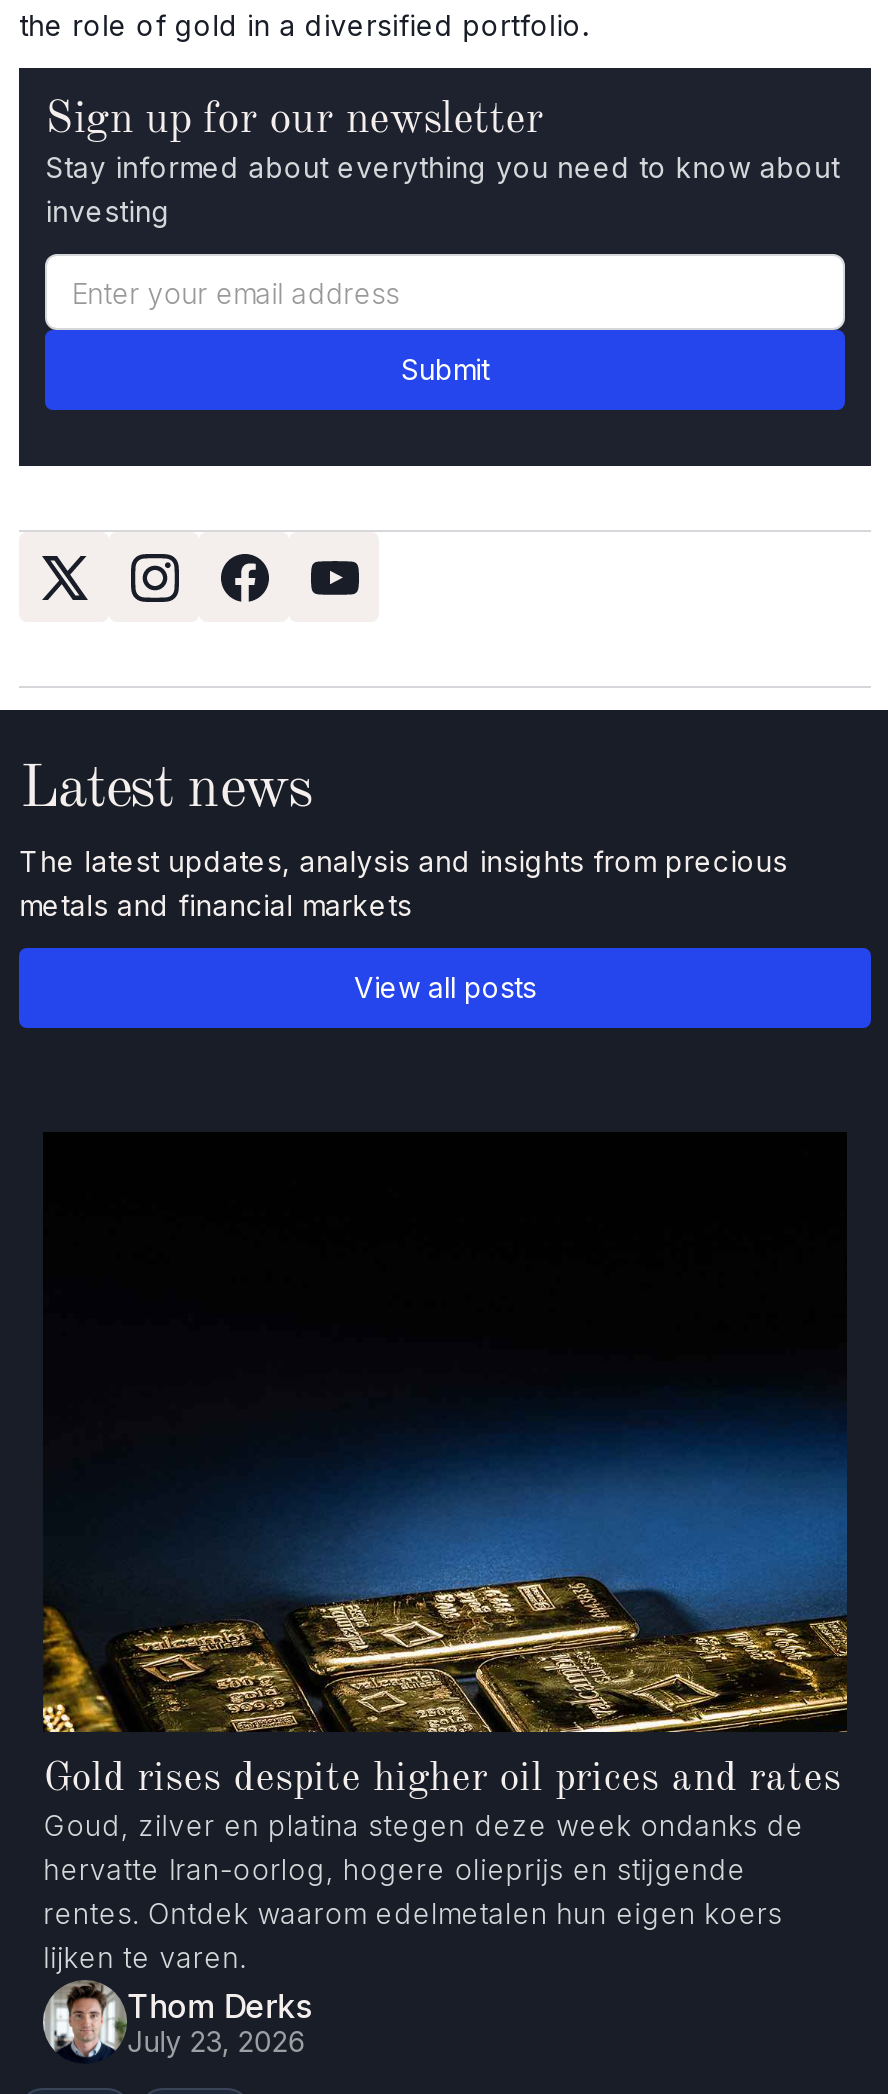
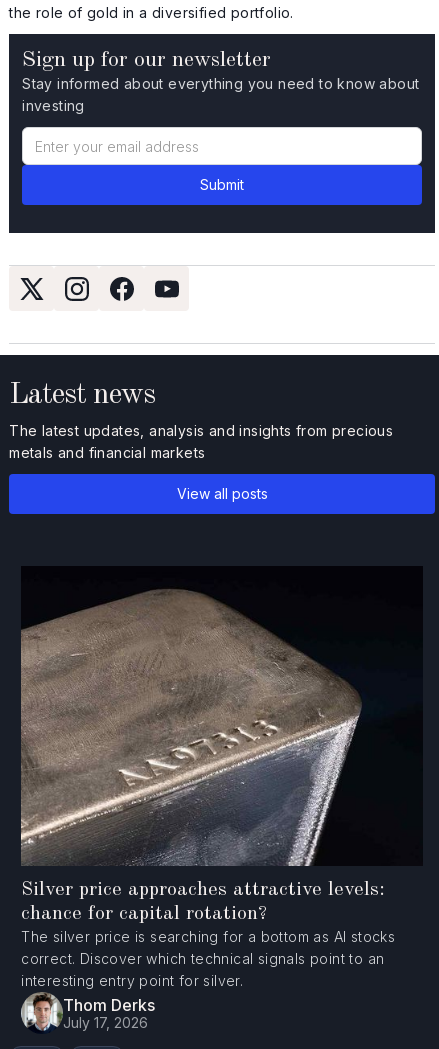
[43,1180,849,1975] [image] | Gold rises despite higher oil prices and rates | Goud, zilver en platina stegen deze week ondanks de | hervatte Iran-oorlog, hogere olieprijs en stijgende | rentes. Ontdek waarom edelmetalen hun eigen koers | lijken te varen. -> [20,588,423,989] [image] | Silver price approaches attractive levels: | chance for capital rotation? | The silver price is searching for a bottom as AI stocks | correct. Discover which technical signals point to an | interesting entry point for silver.
[127,2024,305,2058] July 23, 2026 -> [63,1014,148,1031] July 17, 2026

